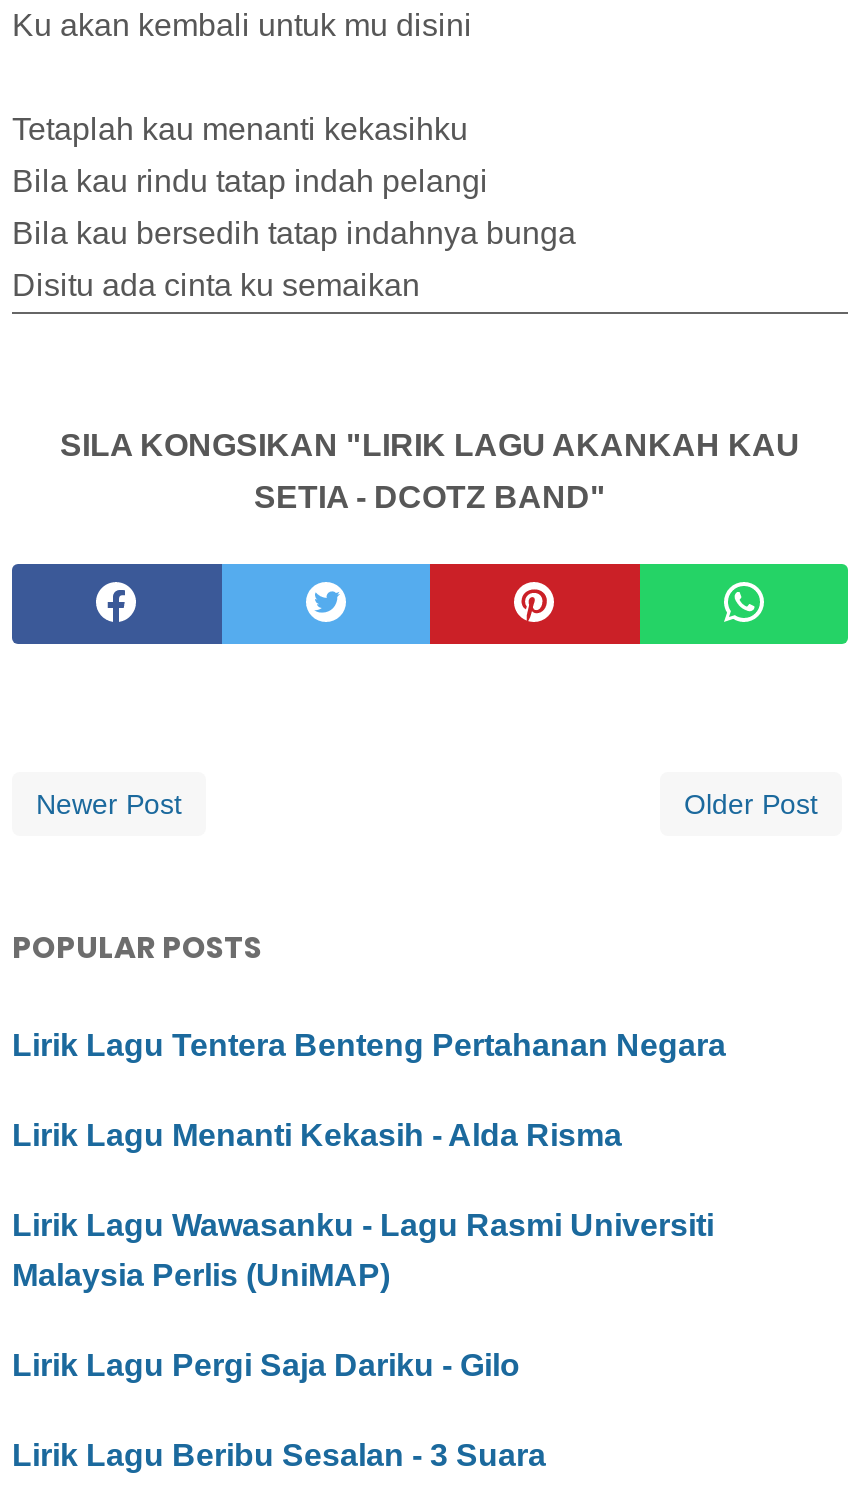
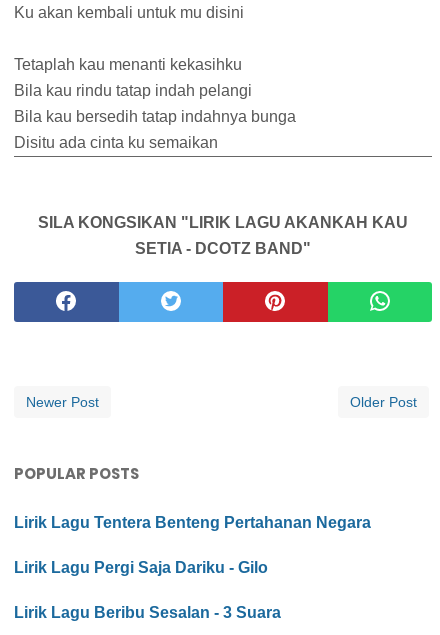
[12,1119,714,1293] Lirik Lagu Menanti Kekasih - Alda Risma | Lirik Lagu Wawasanku - Lagu Rasmi Universiti | Malaysia Perlis (UniMAP) -> none

